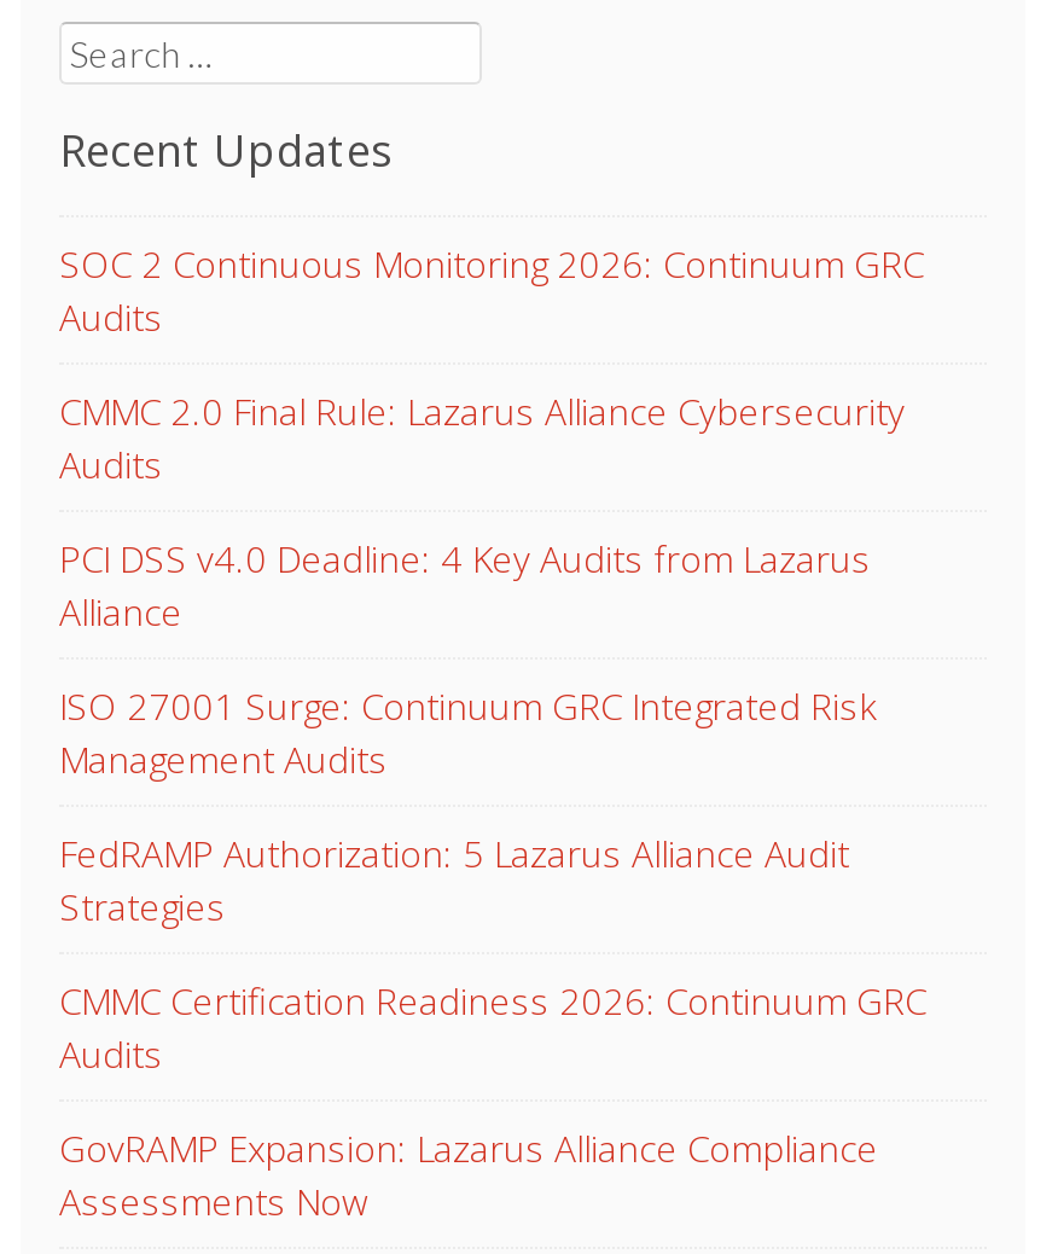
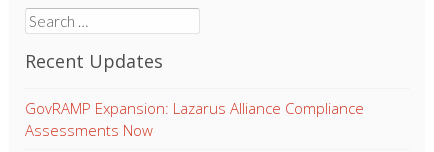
[59,240,926,1078] SOC 2 Continuous Monitoring 2026: Continuum GRC | Audits | CMMC 2.0 Final Rule: Lazarus Alliance Cybersecurity | Audits | PCI DSS v4.0 Deadline: 4 Key Audits from Lazarus | Alliance | ISO 27001 Surge: Continuum GRC Integrated Risk | Management Audits | FedRAMP Authorization: 5 Lazarus Alliance Audit | Strategies | CMMC Certification Readiness 2026: Continuum GRC | Audits -> none

